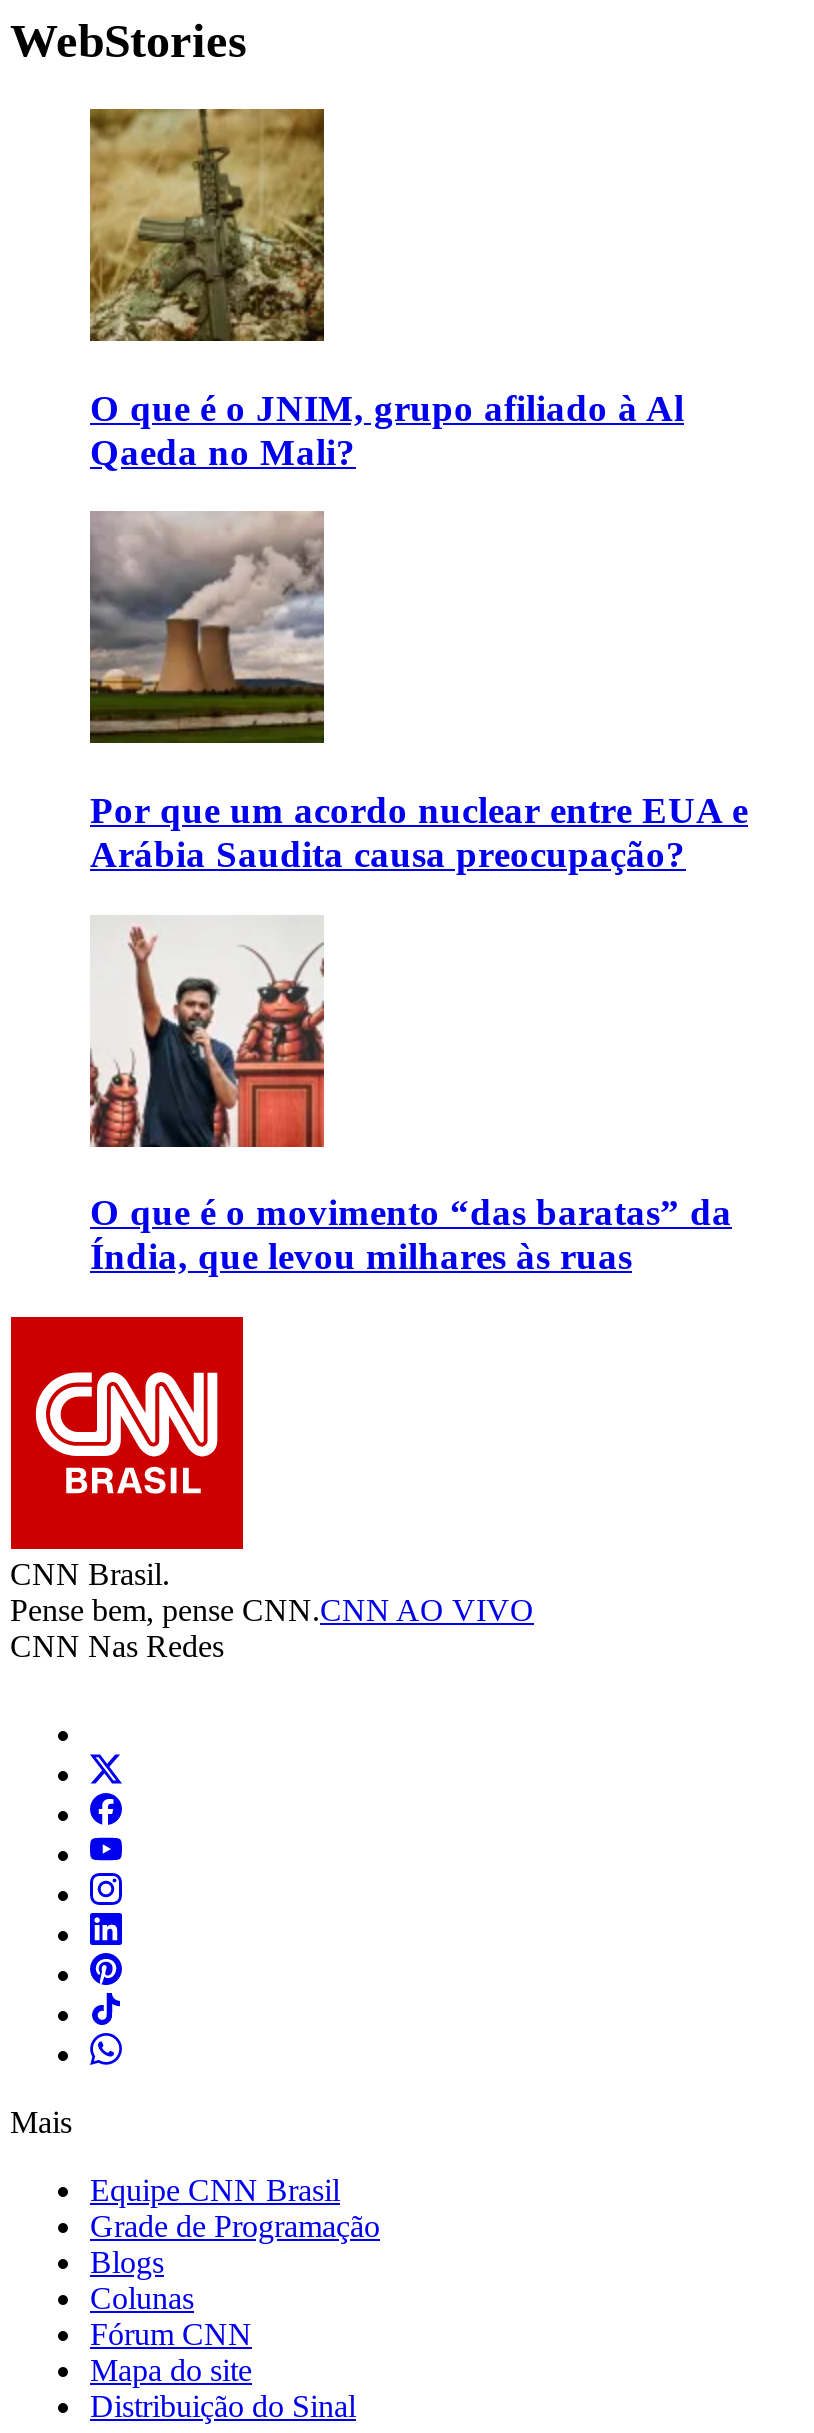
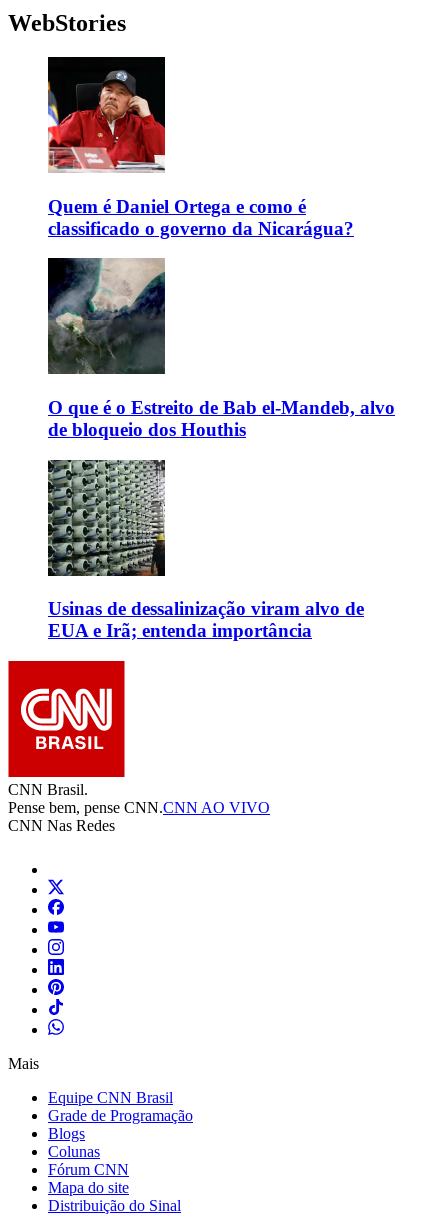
[88,107,684,472] [image] | O que é o JNIM, grupo afiliado à Al | Qaeda no Mali? -> [47,56,354,238] [image] | Quem é Daniel Ortega e como é | classificado o governo da Nicarágua?
[88,513,748,875] [image] | Por que um acordo nuclear entre EUA e | Arábia Saudita causa preocupação? -> [47,258,395,440] [image] | O que é o Estreito de Bab el-Mandeb, alvo | de bloqueio dos Houthis
[88,915,732,1278] [image] | O que é o movimento “das baratas” da | Índia, que levou milhares às ruas -> [47,459,364,641] [image] | Usinas de dessalinização viram alvo de | EUA e Irã; entenda importância

